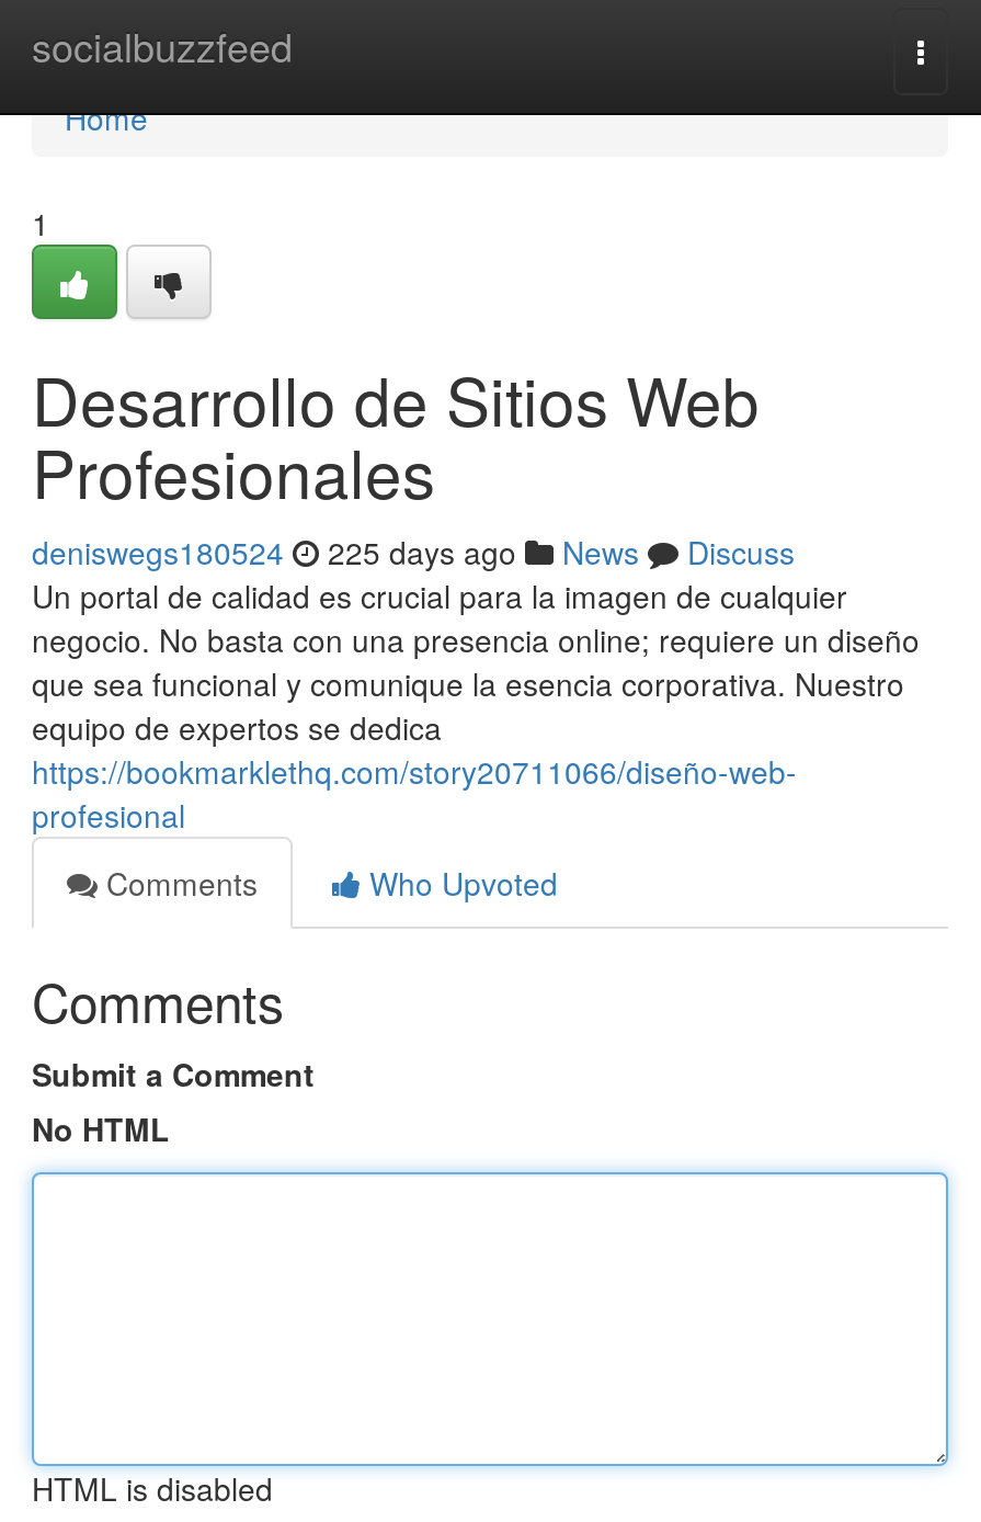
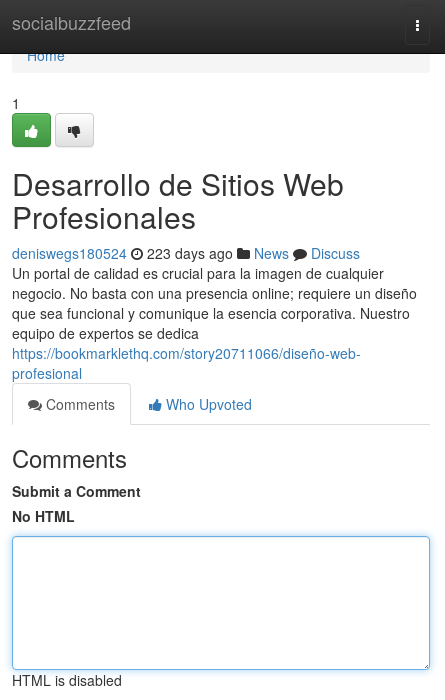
[32,530,795,573] deniswegs180524 225 days ago News Discuss -> [12,243,360,263] deniswegs180524 223 days ago News Discuss

